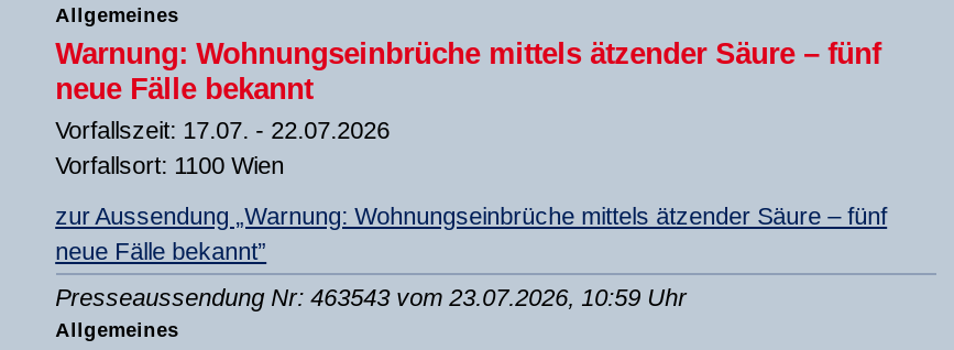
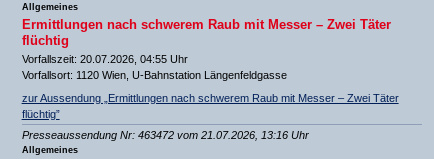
[55,38,880,179] Warnung: Wohnungseinbrüche mittels ätzender Säure – fünf | neue Fälle bekannt | Vorfallszeit: 17.07. - 22.07.2026 | Vorfallsort: 1100 Wien -> [22,17,391,81] Ermittlungen nach schwerem Raub mit Messer – Zwei Täter | flüchtig | Vorfallszeit: 20.07.2026, 04:55 Uhr | Vorfallsort: 1120 Wien, U-Bahnstation Längenfeldgasse
[55,201,887,263] zur Aussendung „Warnung: Wohnungseinbrüche mittels ätzender Säure – fünf | neue Fälle bekannt” -> [22,91,399,119] zur Aussendung „Ermittlungen nach schwerem Raub mit Messer – Zwei Täter | flüchtig”
[55,284,687,310] Presseaussendung Nr: 463543 vom 23.07.2026, 10:59 Uhr -> [22,129,309,141] Presseaussendung Nr: 463472 vom 21.07.2026, 13:16 Uhr

